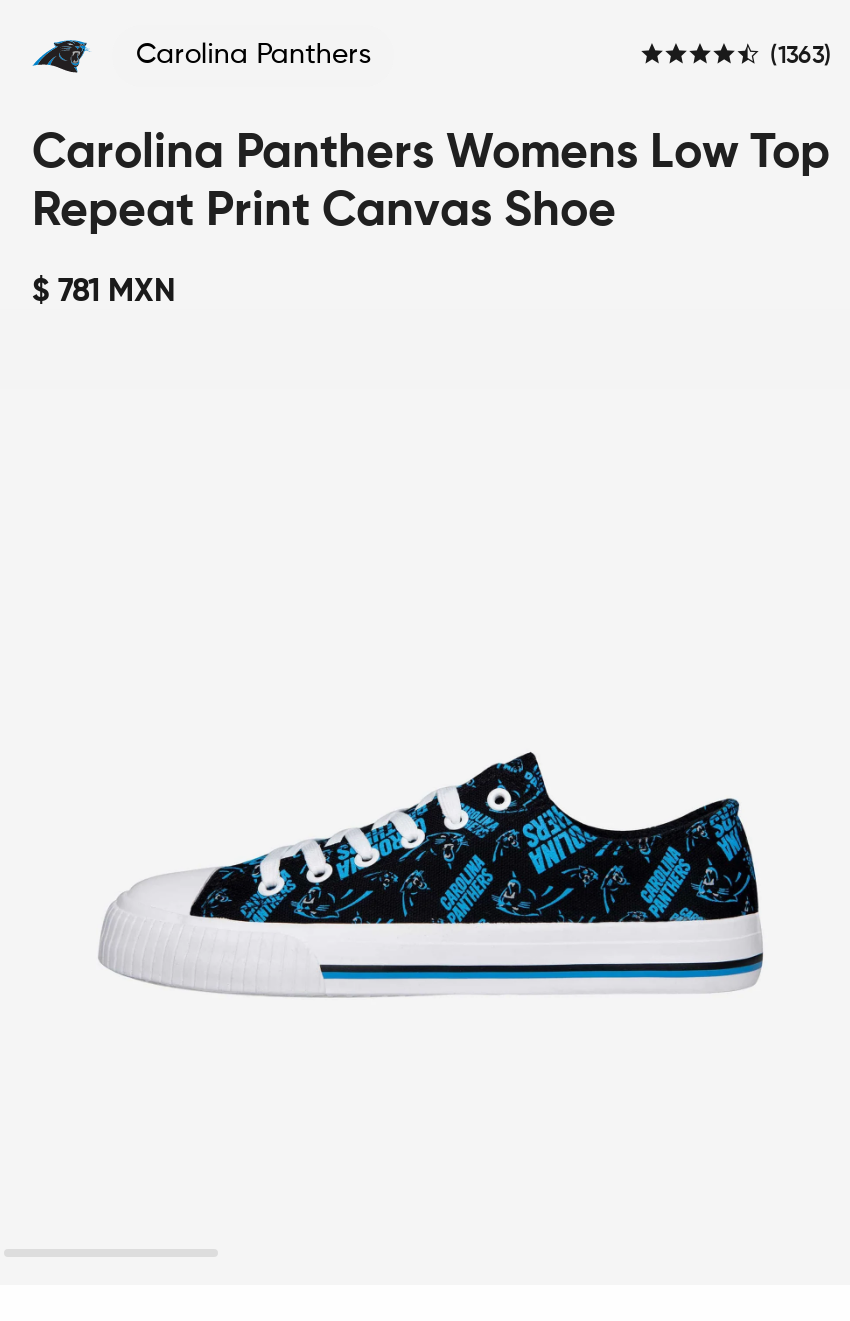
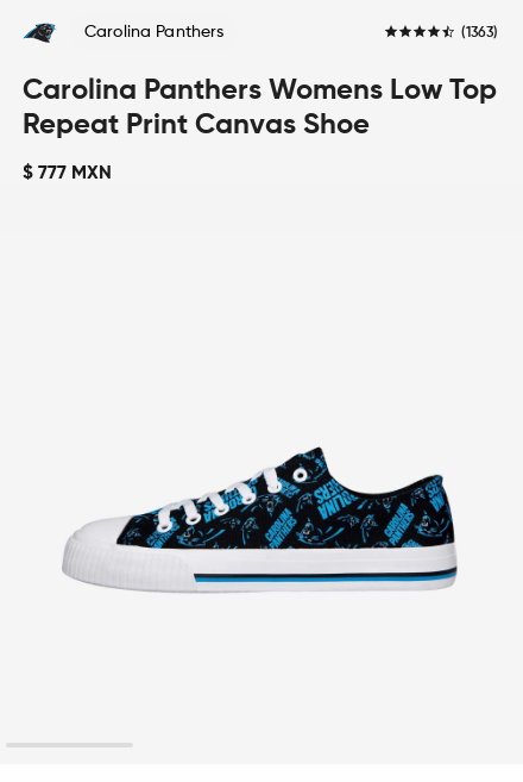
[32,271,176,309] $ 781 MXN -> [23,161,112,183] $ 777 MXN

